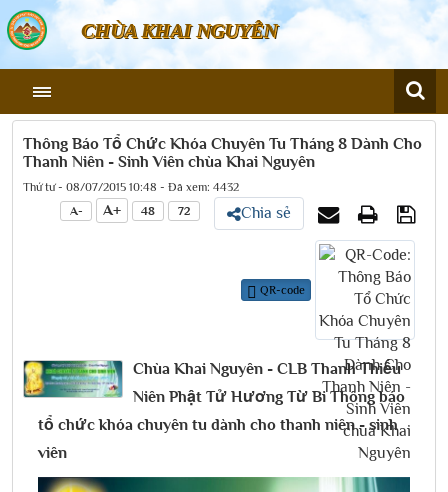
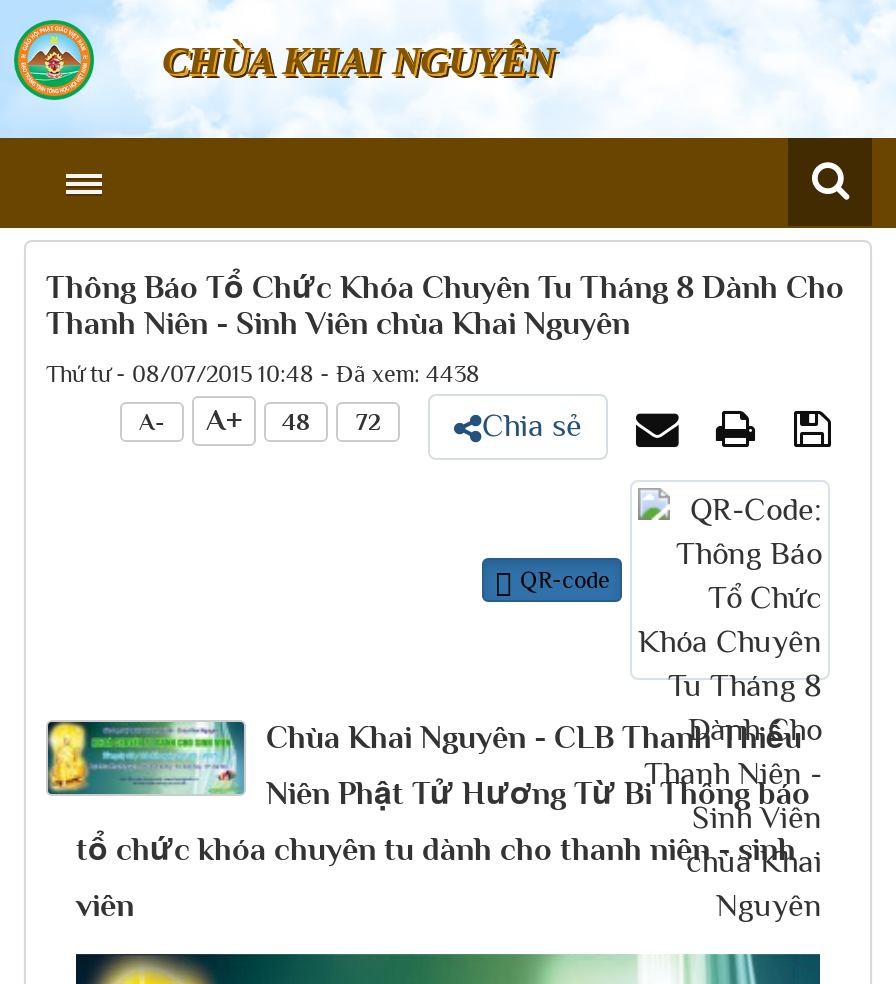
[23,180,239,194] Thứ tư - 08/07/2015 10:48 - Đã xem: 4432 -> [46,360,480,388] Thứ tư - 08/07/2015 10:48 - Đã xem: 4438

